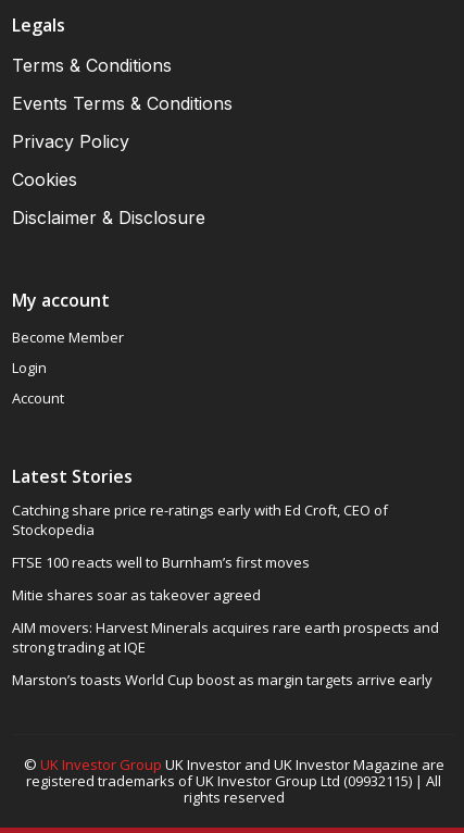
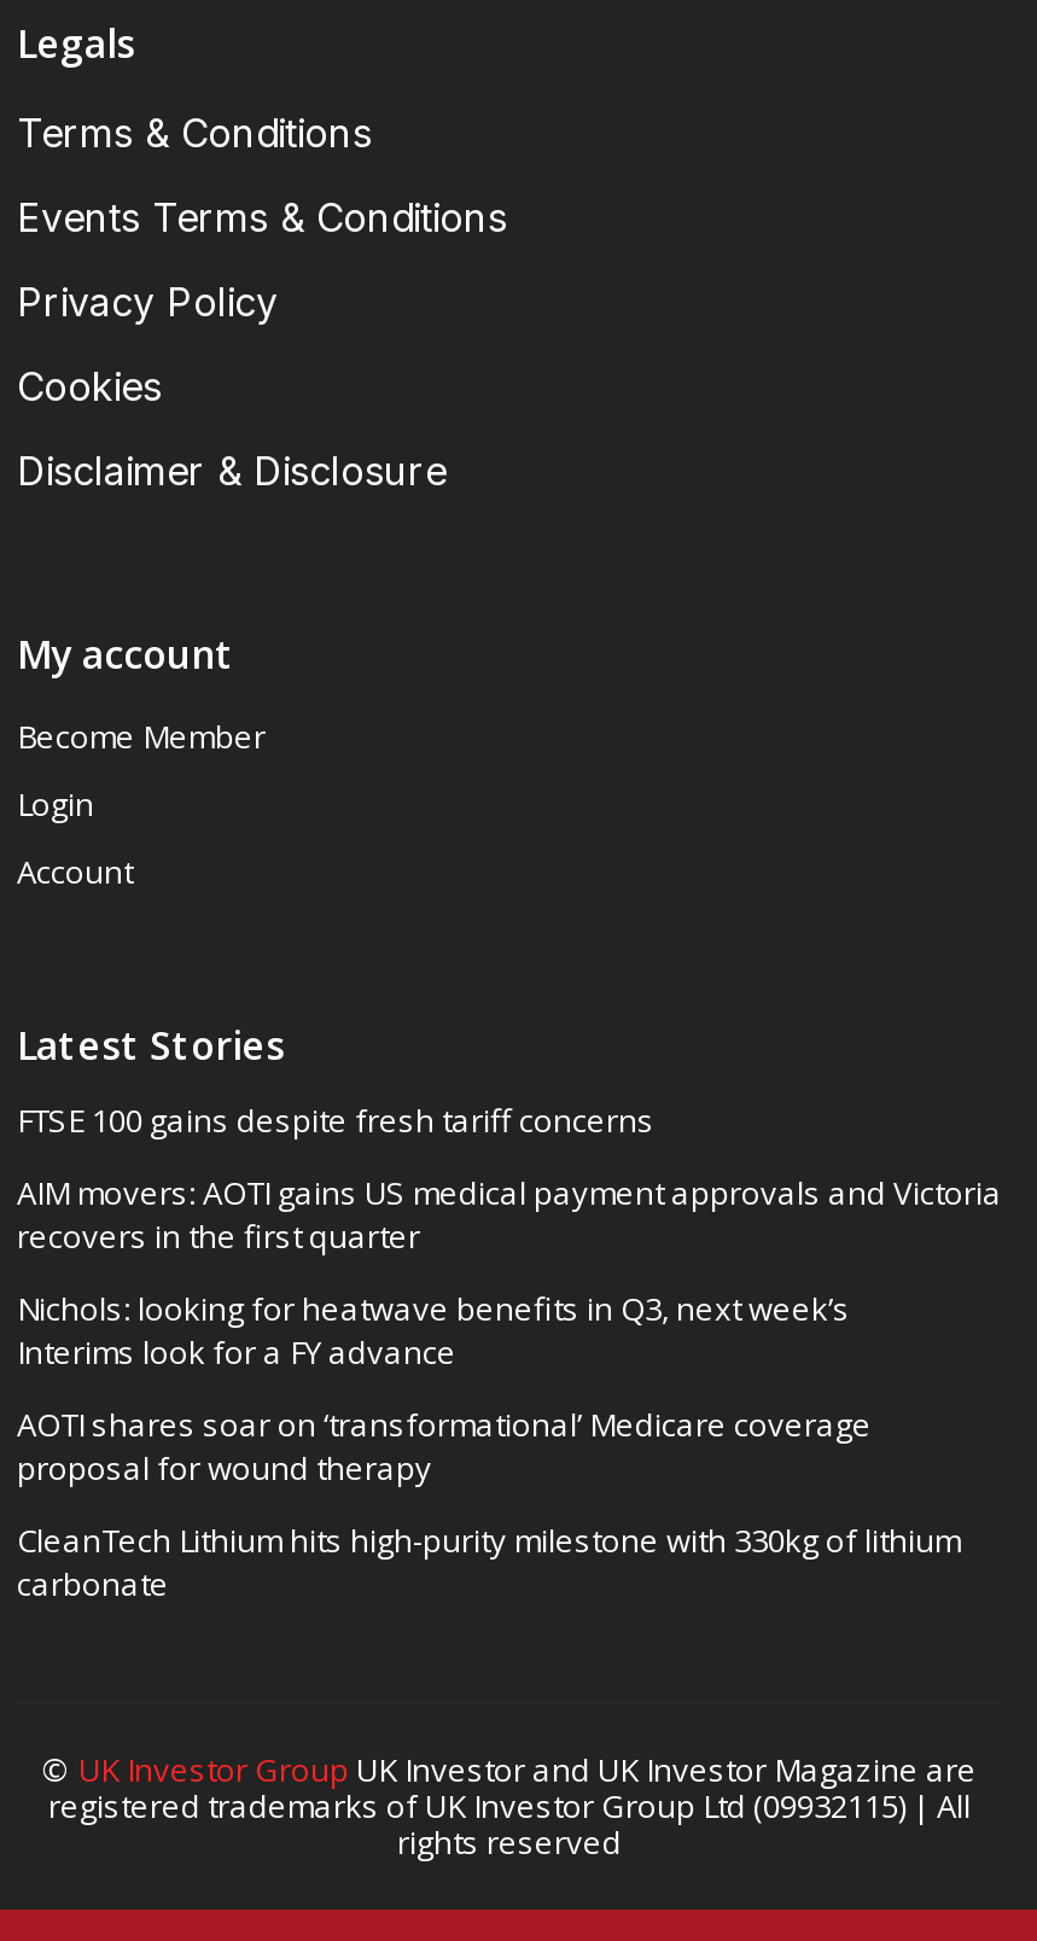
[12,500,388,539] Catching share price re-ratings early with Ed Croft, CEO of | Stockopedia -> [17,1097,654,1140] FTSE 100 gains despite fresh tariff concerns
[12,552,310,572] FTSE 100 reacts well to Burnham’s first moves -> [17,1169,1002,1256] AIM movers: AOTI gains US medical payment approvals and Victoria | recovers in the first quarter
[12,585,261,604] Mitie shares soar as takeover agreed -> [17,1285,850,1372] Nichols: looking for heatwave benefits in Q3, next week’s | Interims look for a FY advance
[12,617,439,657] AIM movers: Harvest Minerals acquires rare earth prospects and | strong trading at IQE -> [17,1401,872,1488] AOTI shares soar on ‘transformational’ Medicare coverage | proposal for wound therapy
[12,670,432,689] Marston’s toasts World Cup boost as margin targets arrive early -> [17,1517,961,1604] CleanTech Lithium hits high-purity milestone with 330kg of lithium | carbonate

